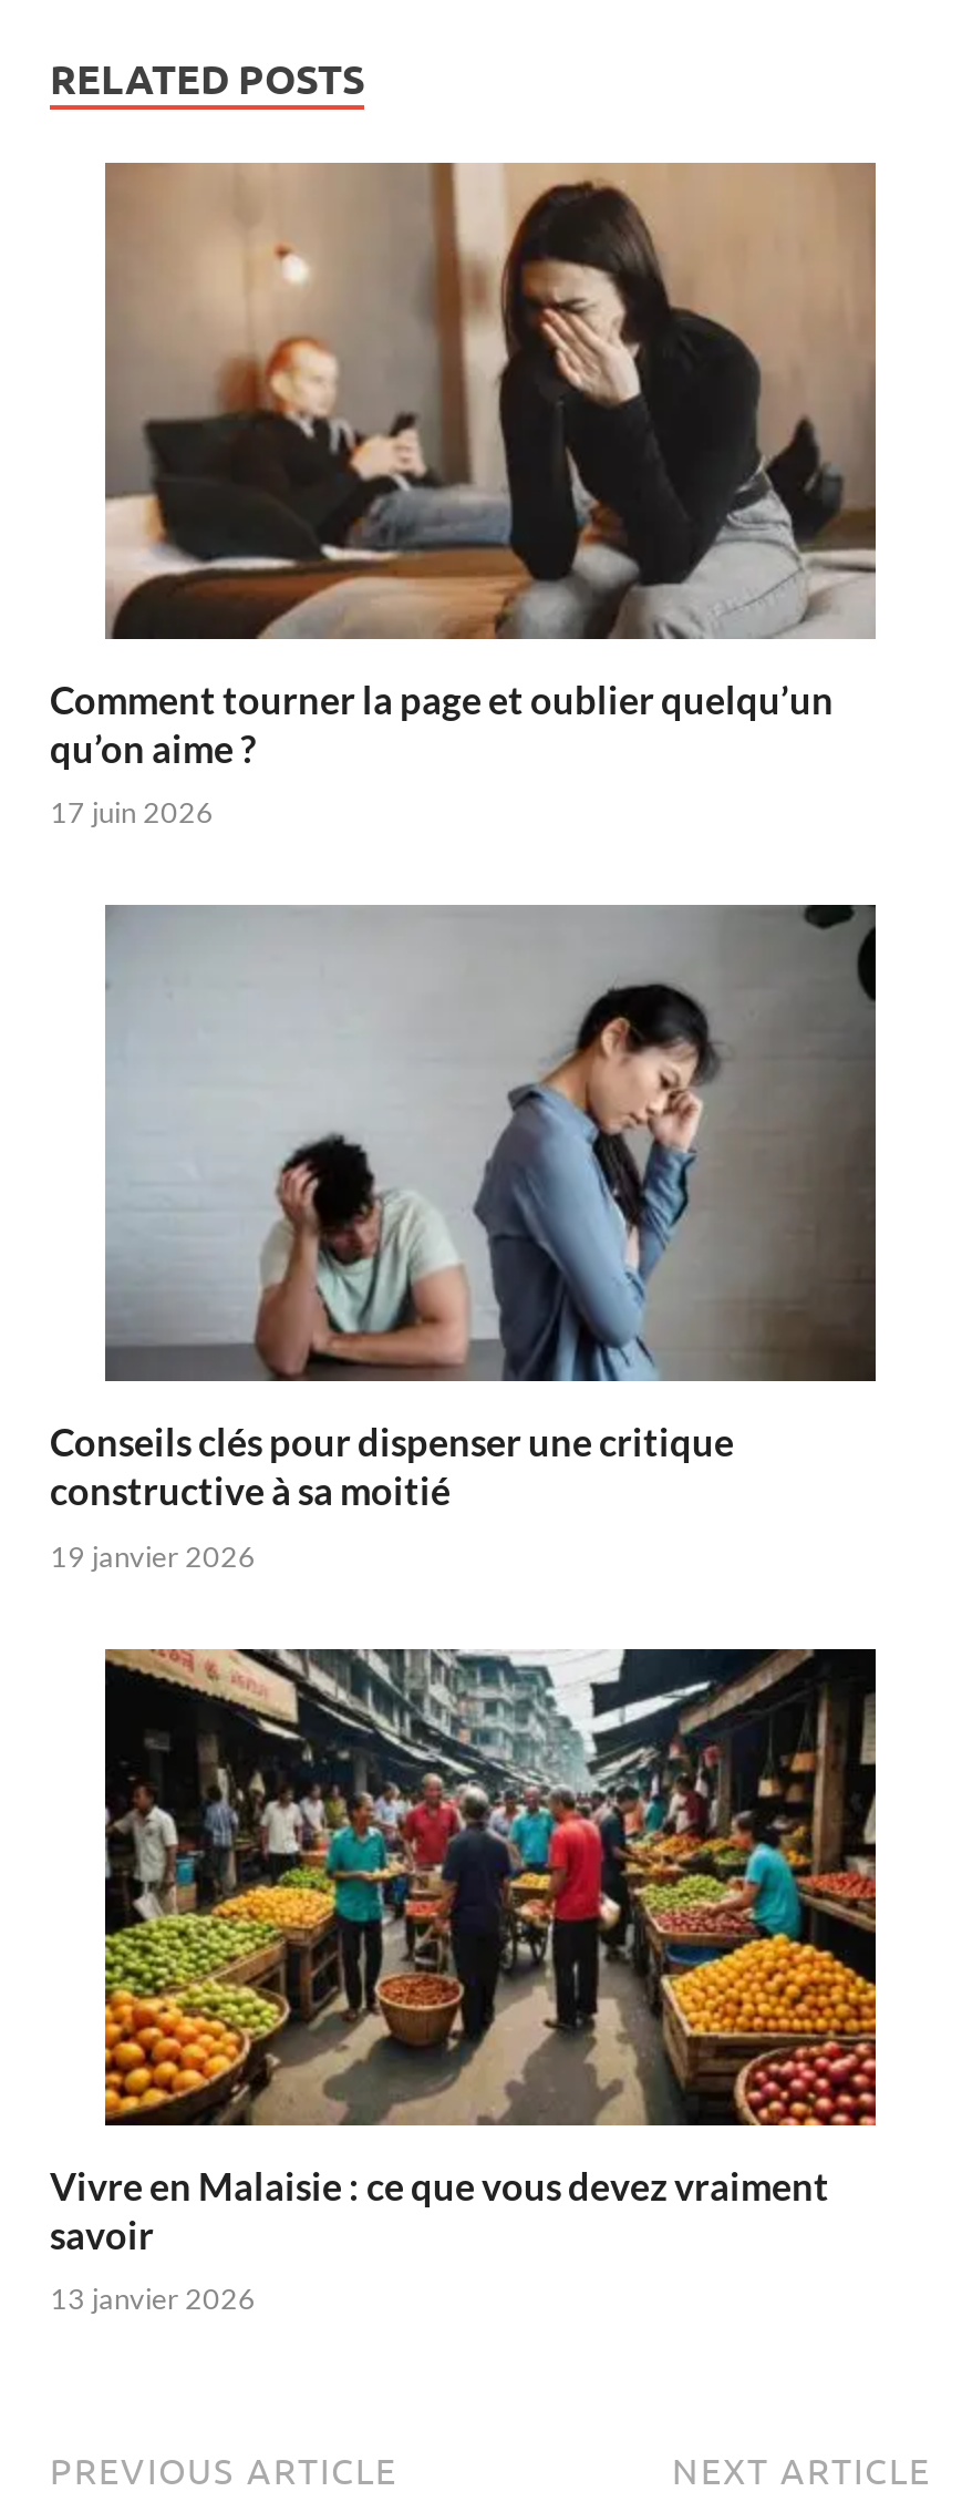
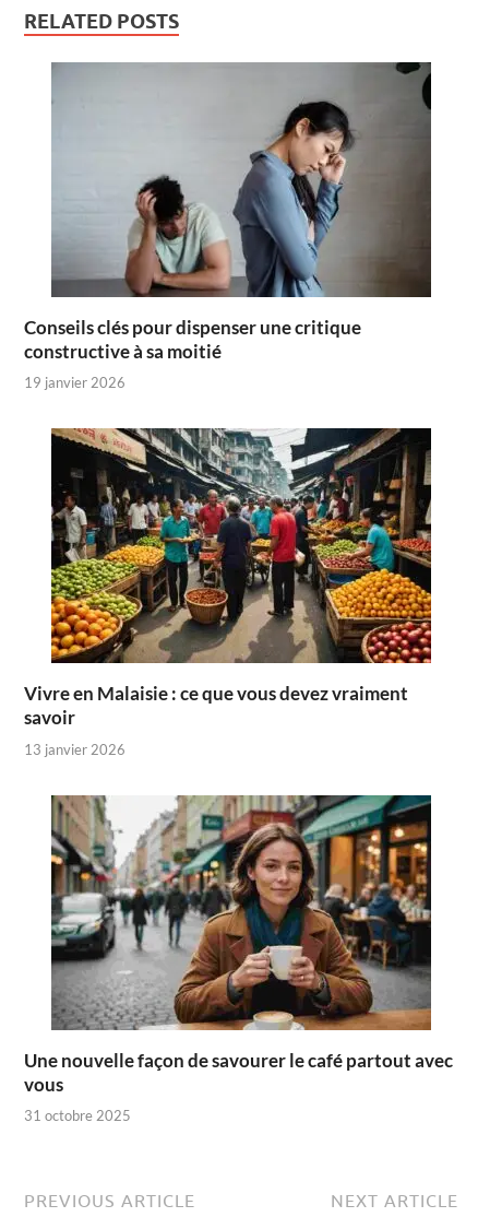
[50,161,878,830] [image] | Comment tourner la page et oublier quelqu’un | qu’on aime ? | 17 juin 2026 -> none
moved [50,905,876,2316] -> [24,61,431,758]: [image] | Conseils clés pour dispenser une critique | constructive à sa moitié | 19 janvier 2026 | Vivre en Malaisie : ce que vous devez vraiment | savoir | 13 janvier 2026
none -> [24,794,453,1124] [image] | Une nouvelle façon de savourer le café partout avec | vous | 31 octobre 2025

